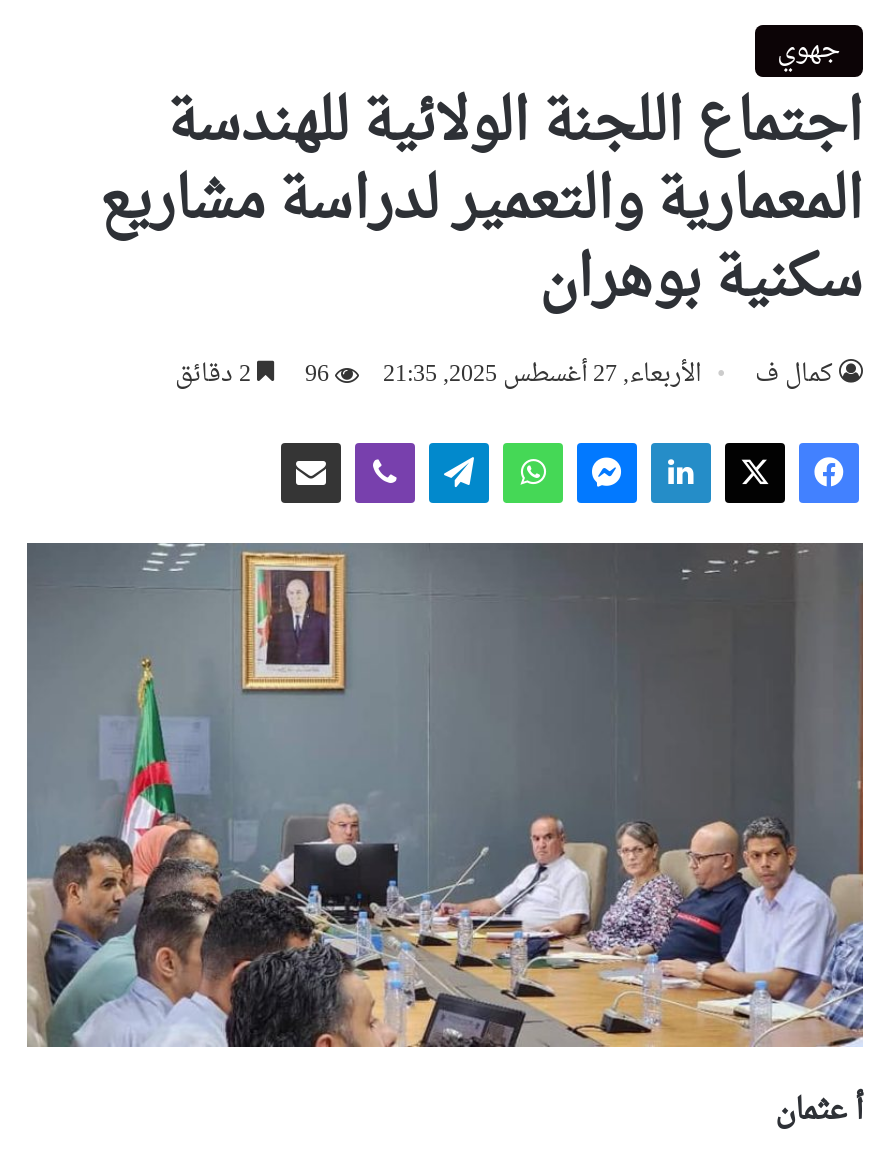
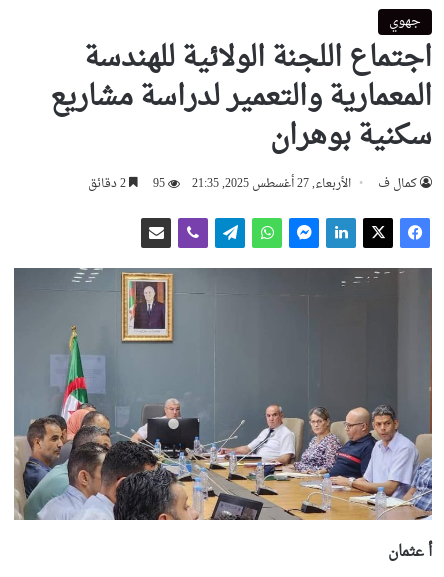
[305,353,329,397] 96 -> [153,173,165,195] 95

